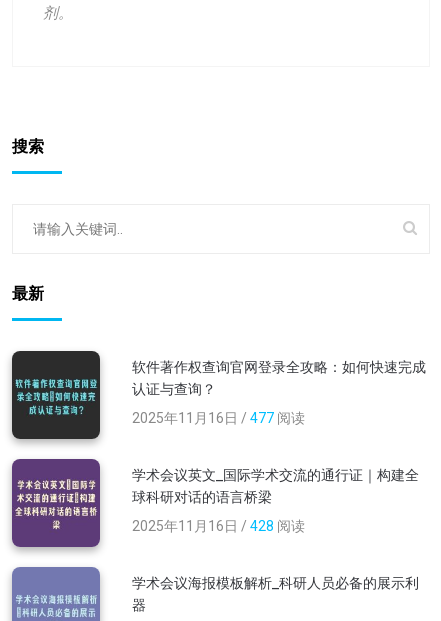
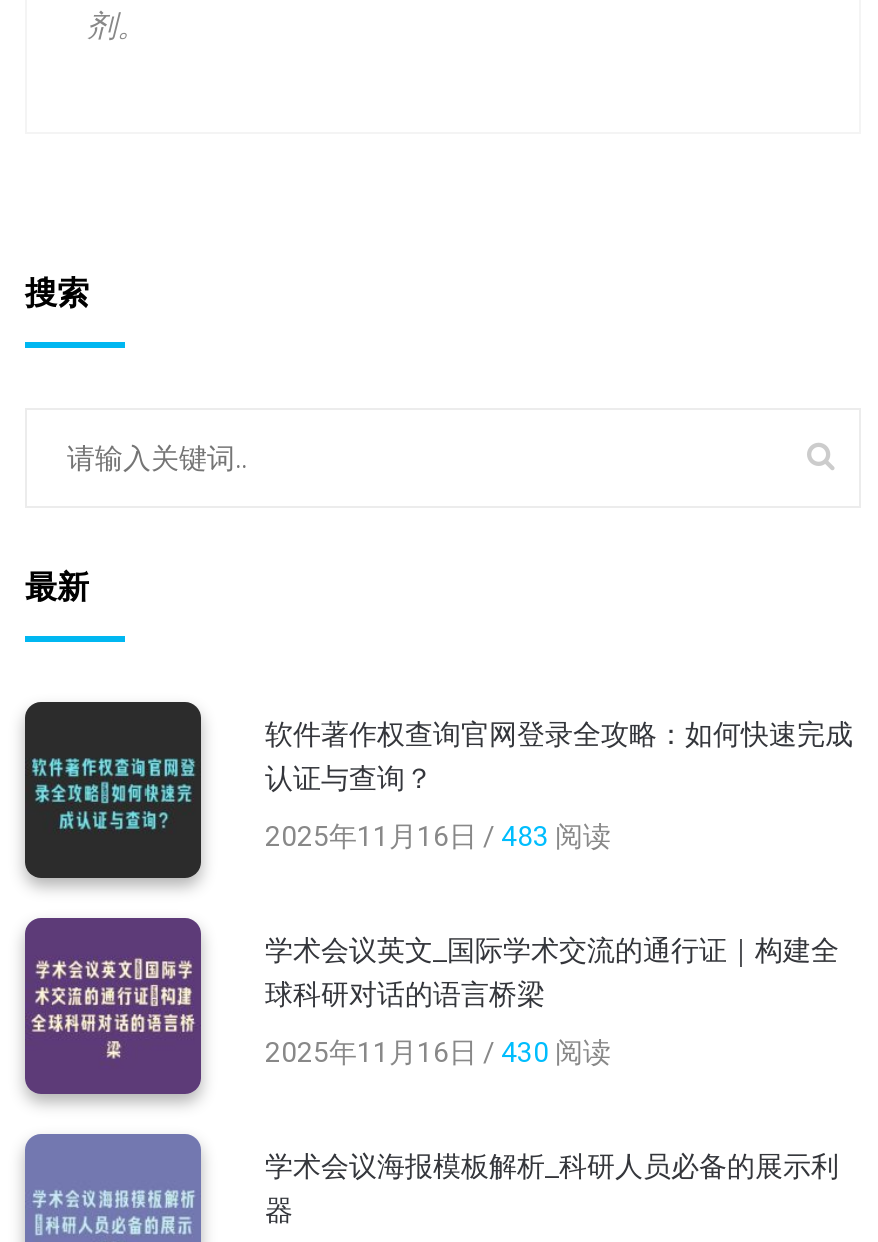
[132,410,305,426] 2025年11月16日 / 477阅读 -> [265,821,611,853] 2025年11月16日 / 483阅读
[132,518,305,534] 2025年11月16日 / 428阅读 -> [265,1037,611,1069] 2025年11月16日 / 430阅读

